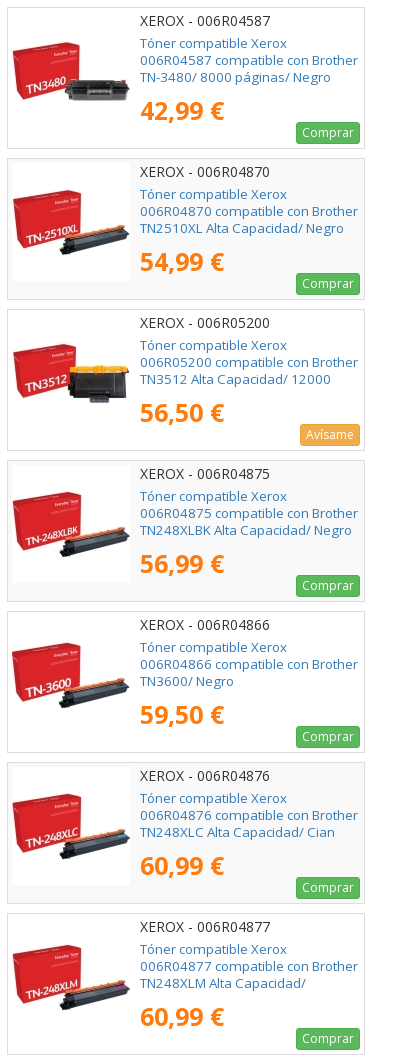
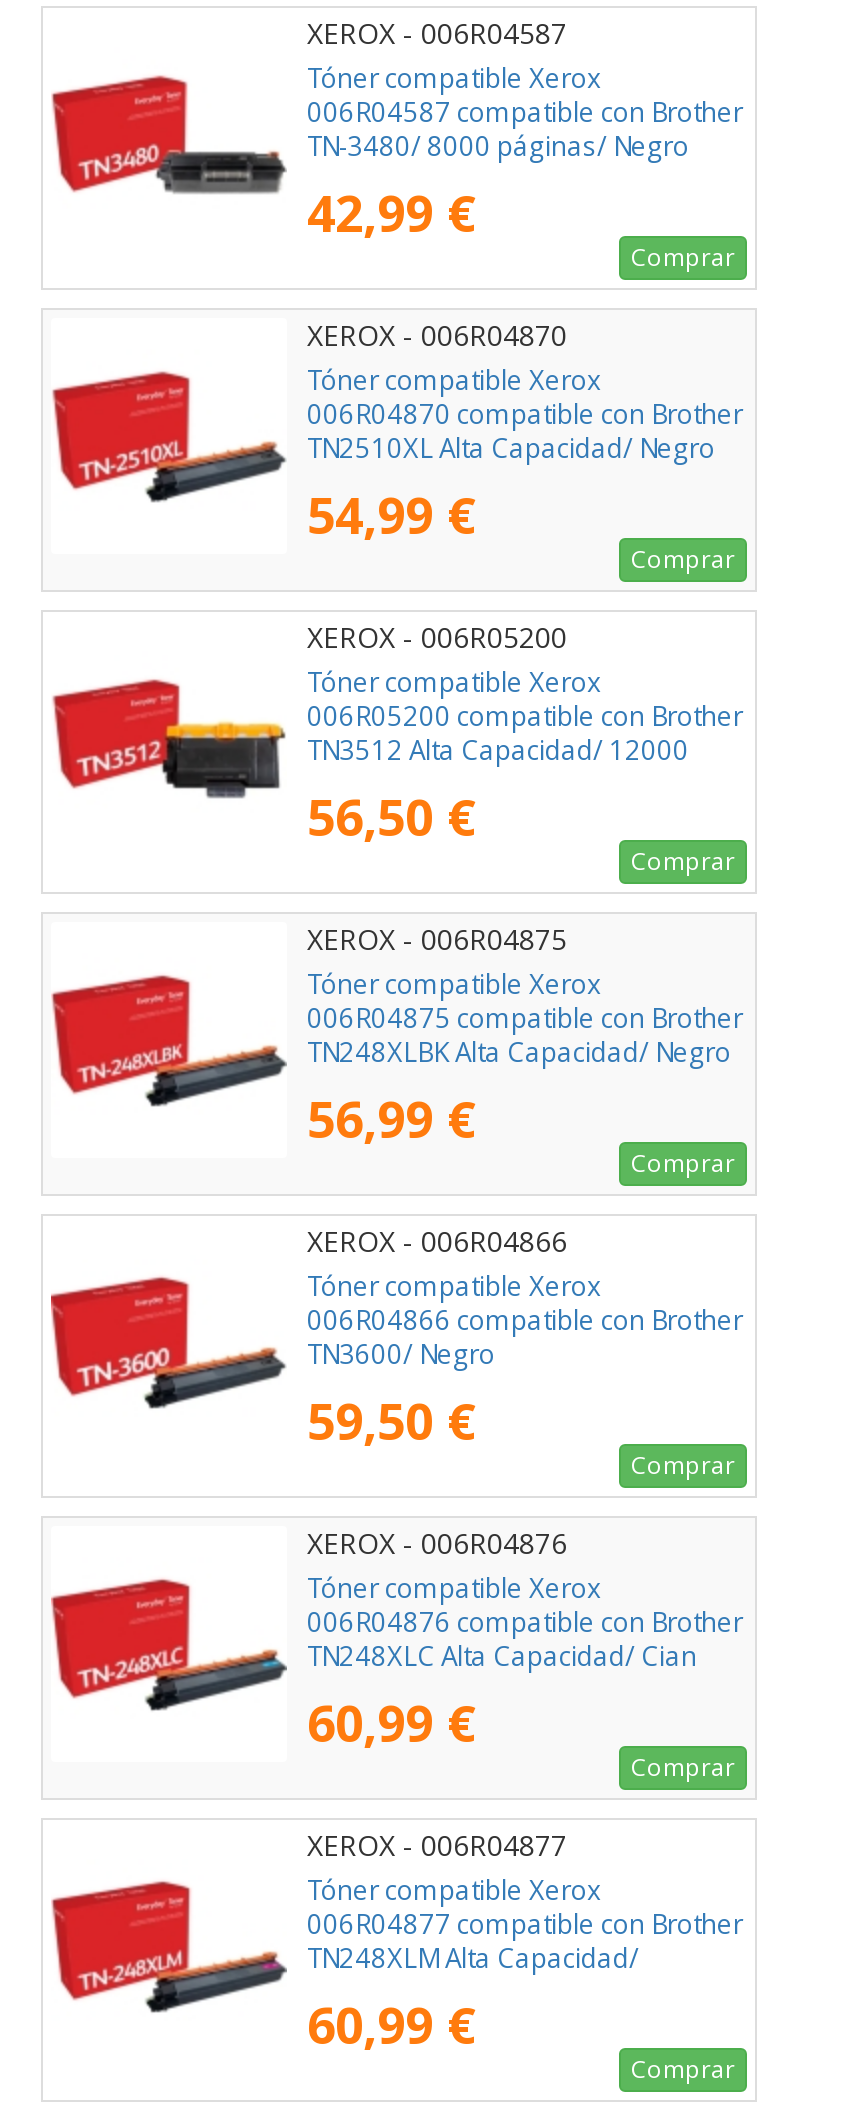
[306,426,354,443] Avísame -> [631,844,735,878] Comprar

